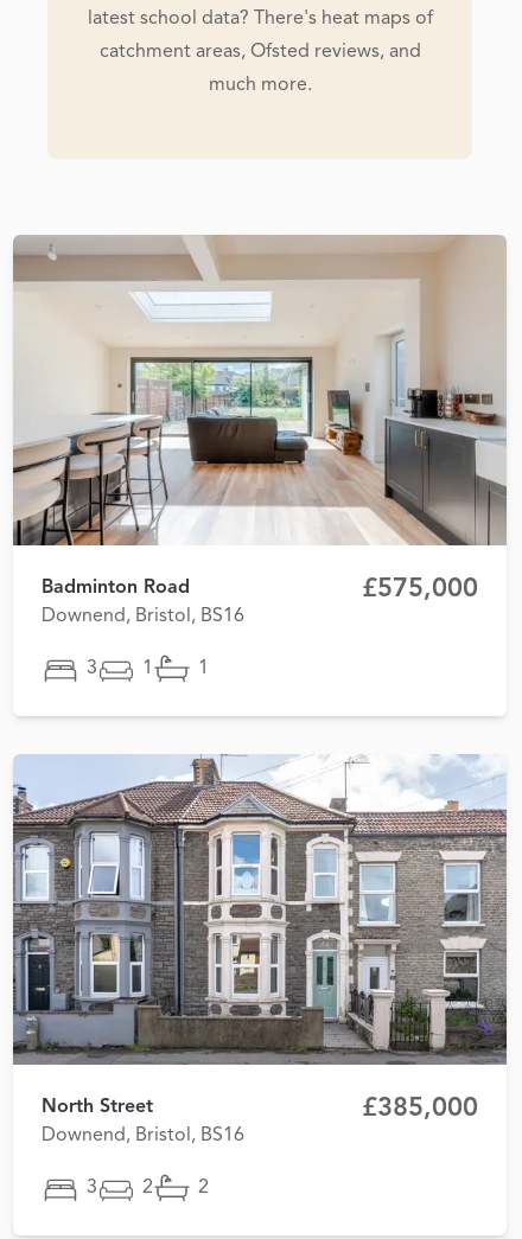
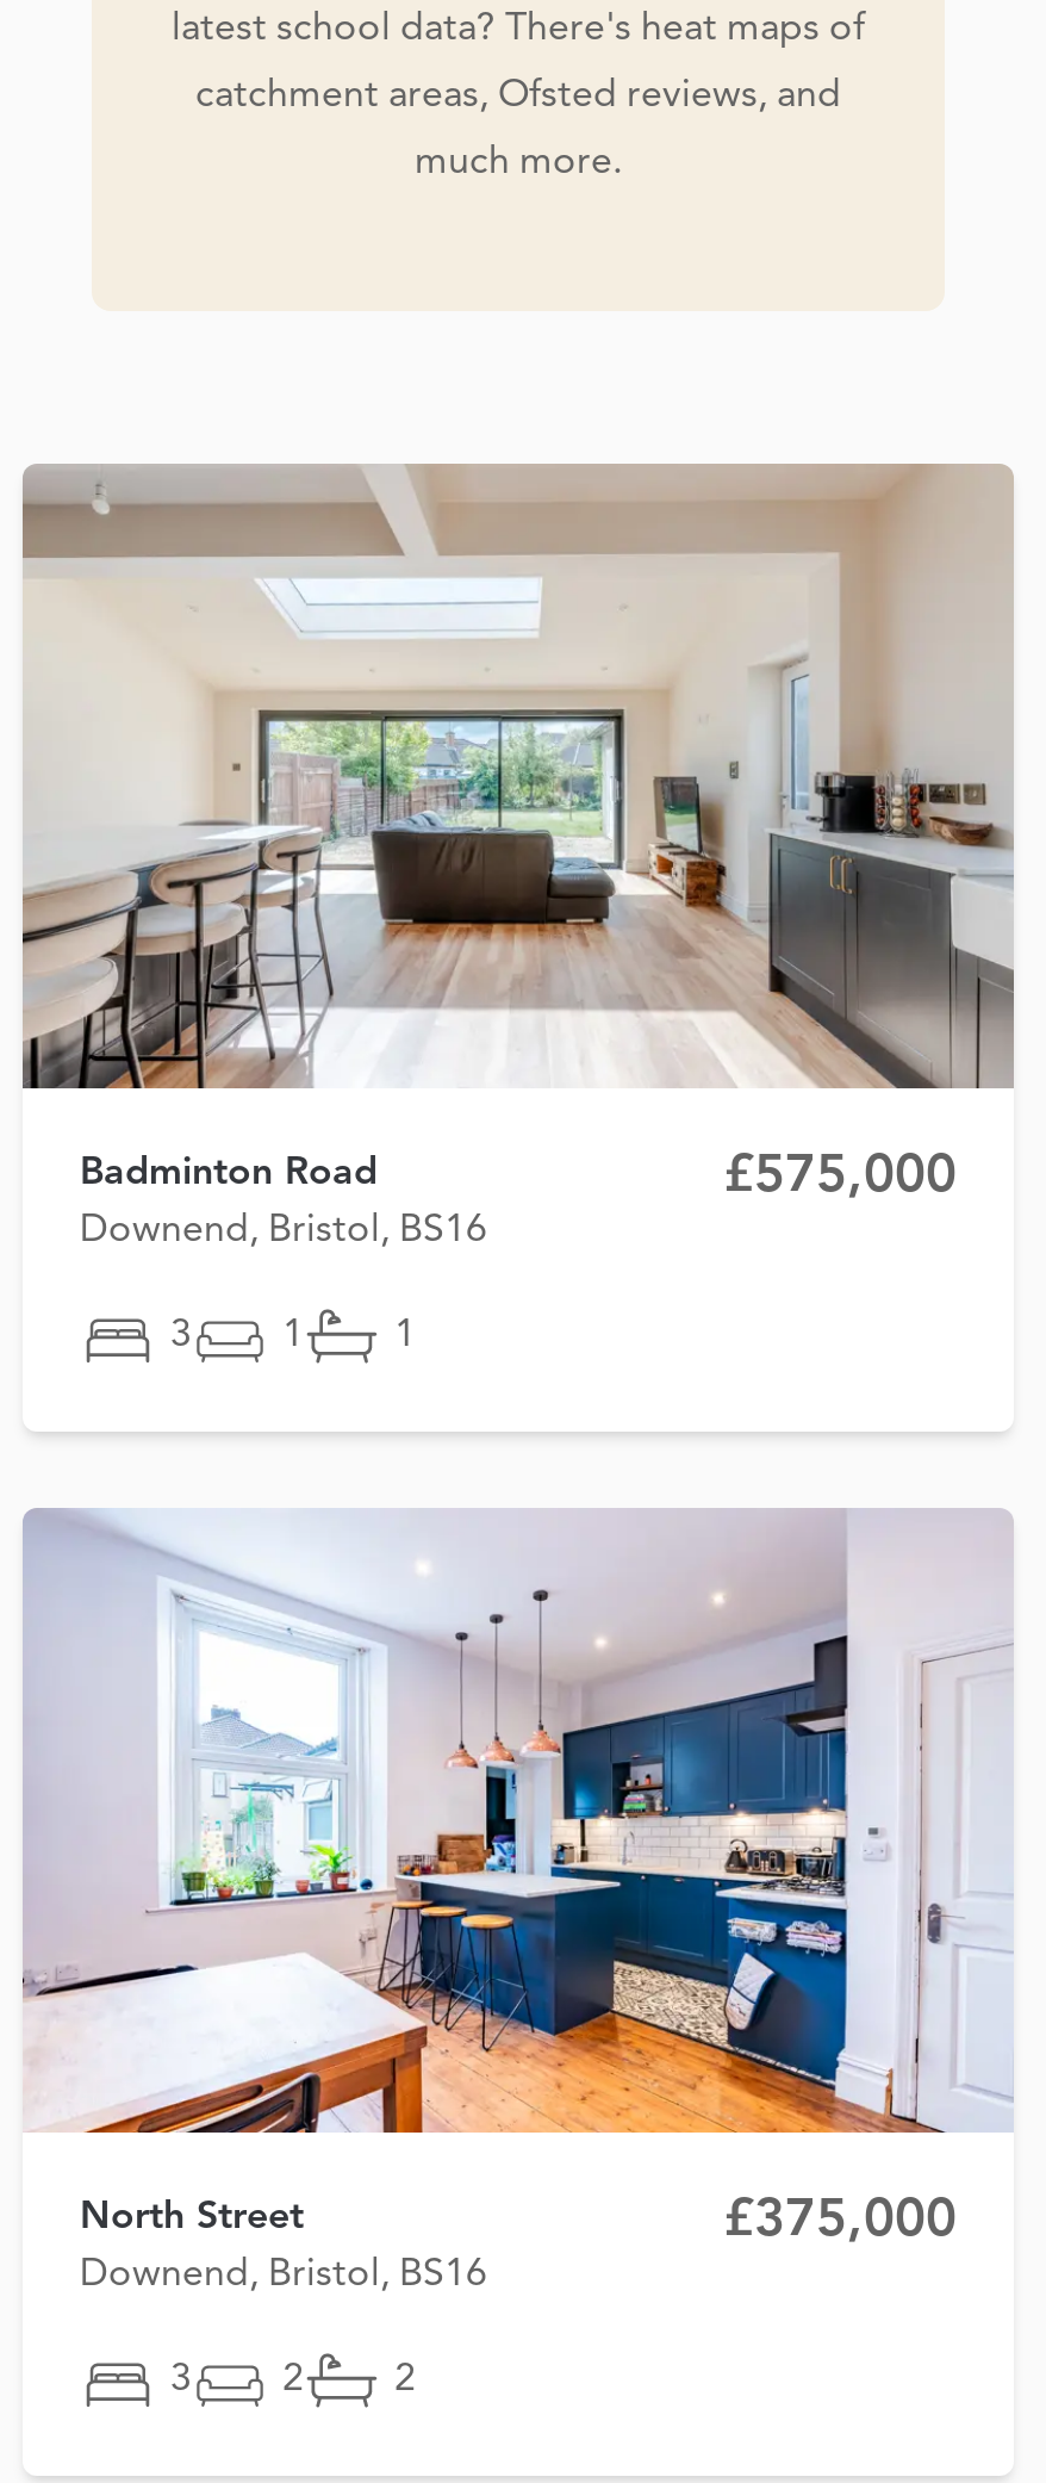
[12,754,508,1122] [image] | £385,000 -> [23,1508,1014,2248] [image] | £375,000

